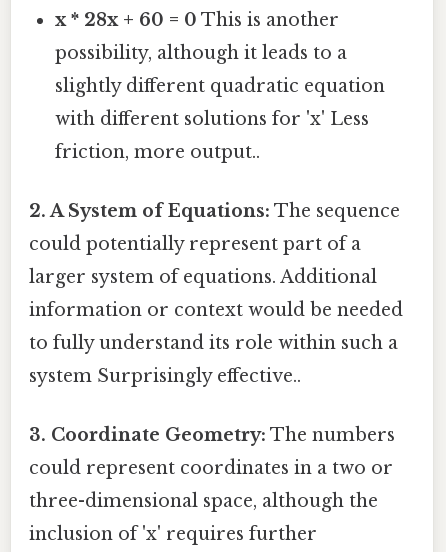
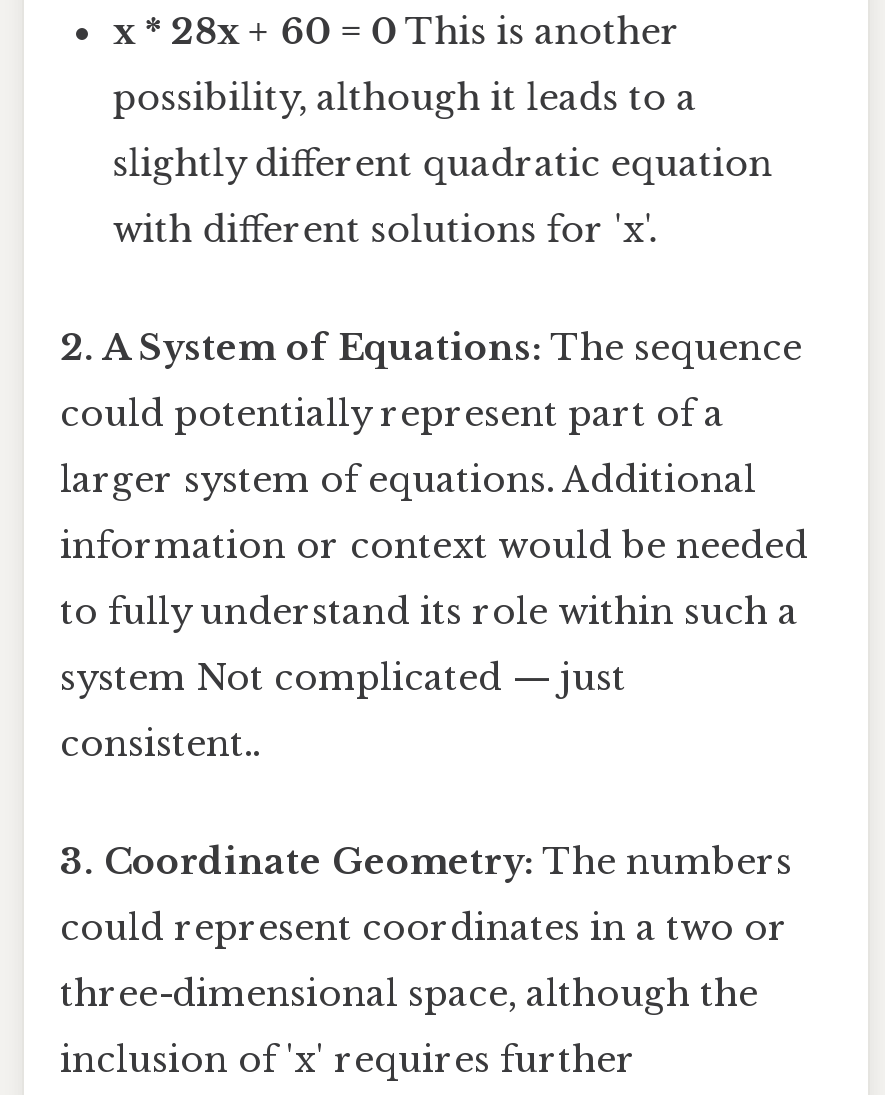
[55,108,369,163] with different solutions for 'x' Less | friction, more output.. -> [112,207,656,251] with different solutions for 'x'.
moved [29,200,403,354] -> [60,326,808,634]: 2. A System of Equations: The sequence | could potentially represent part of a | larger system of equations. Additional | information or context would be needed | to fully understand its role within such a
[29,365,301,387] system Surprisingly effective.. -> [60,656,626,766] system Not complicated — just | consistent..

